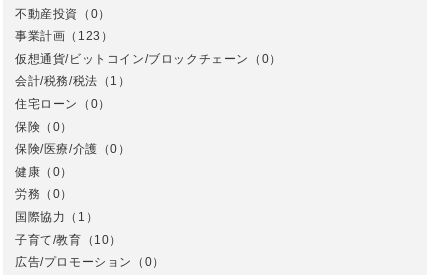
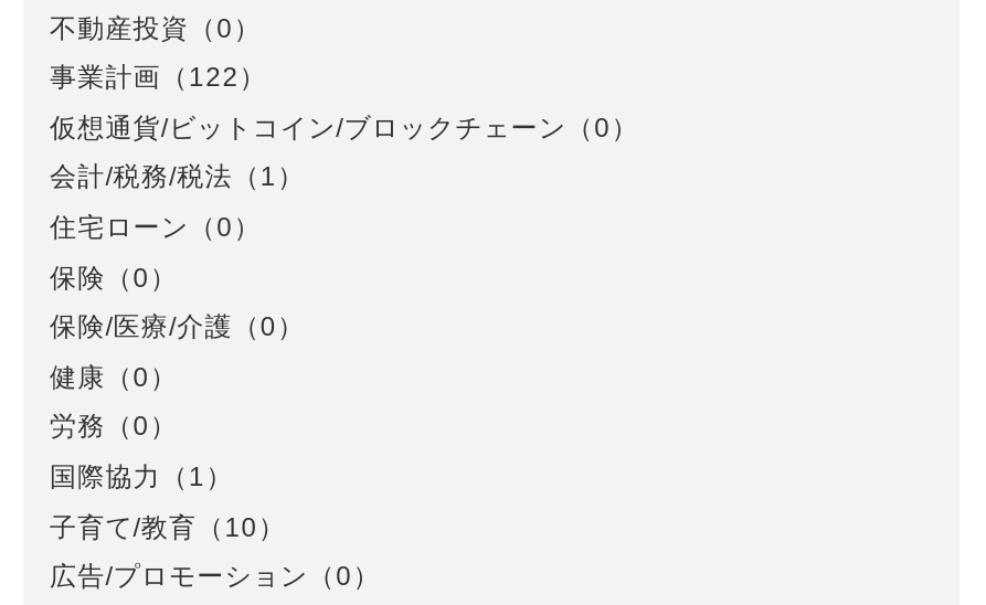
[15,29,113,43] 事業計画（123） -> [50,62,267,93] 事業計画（122）

